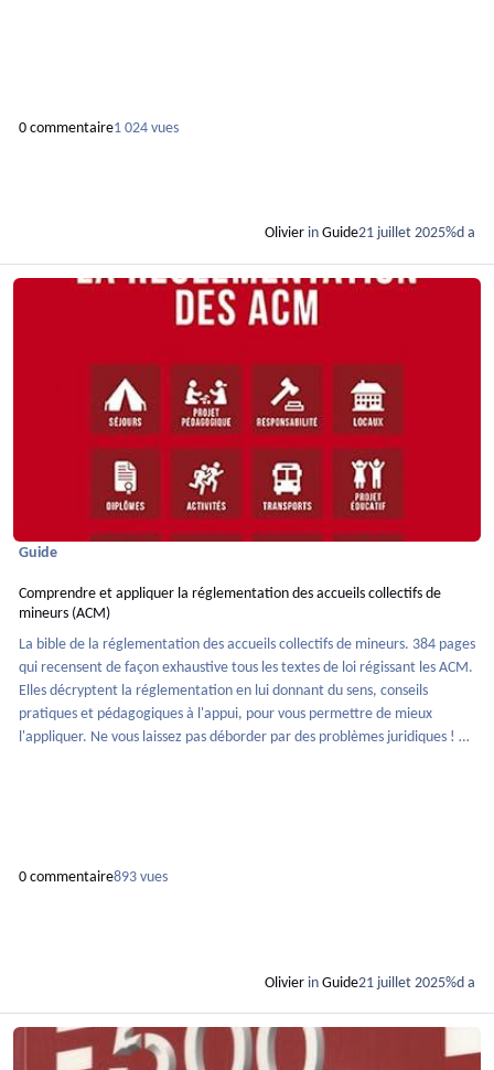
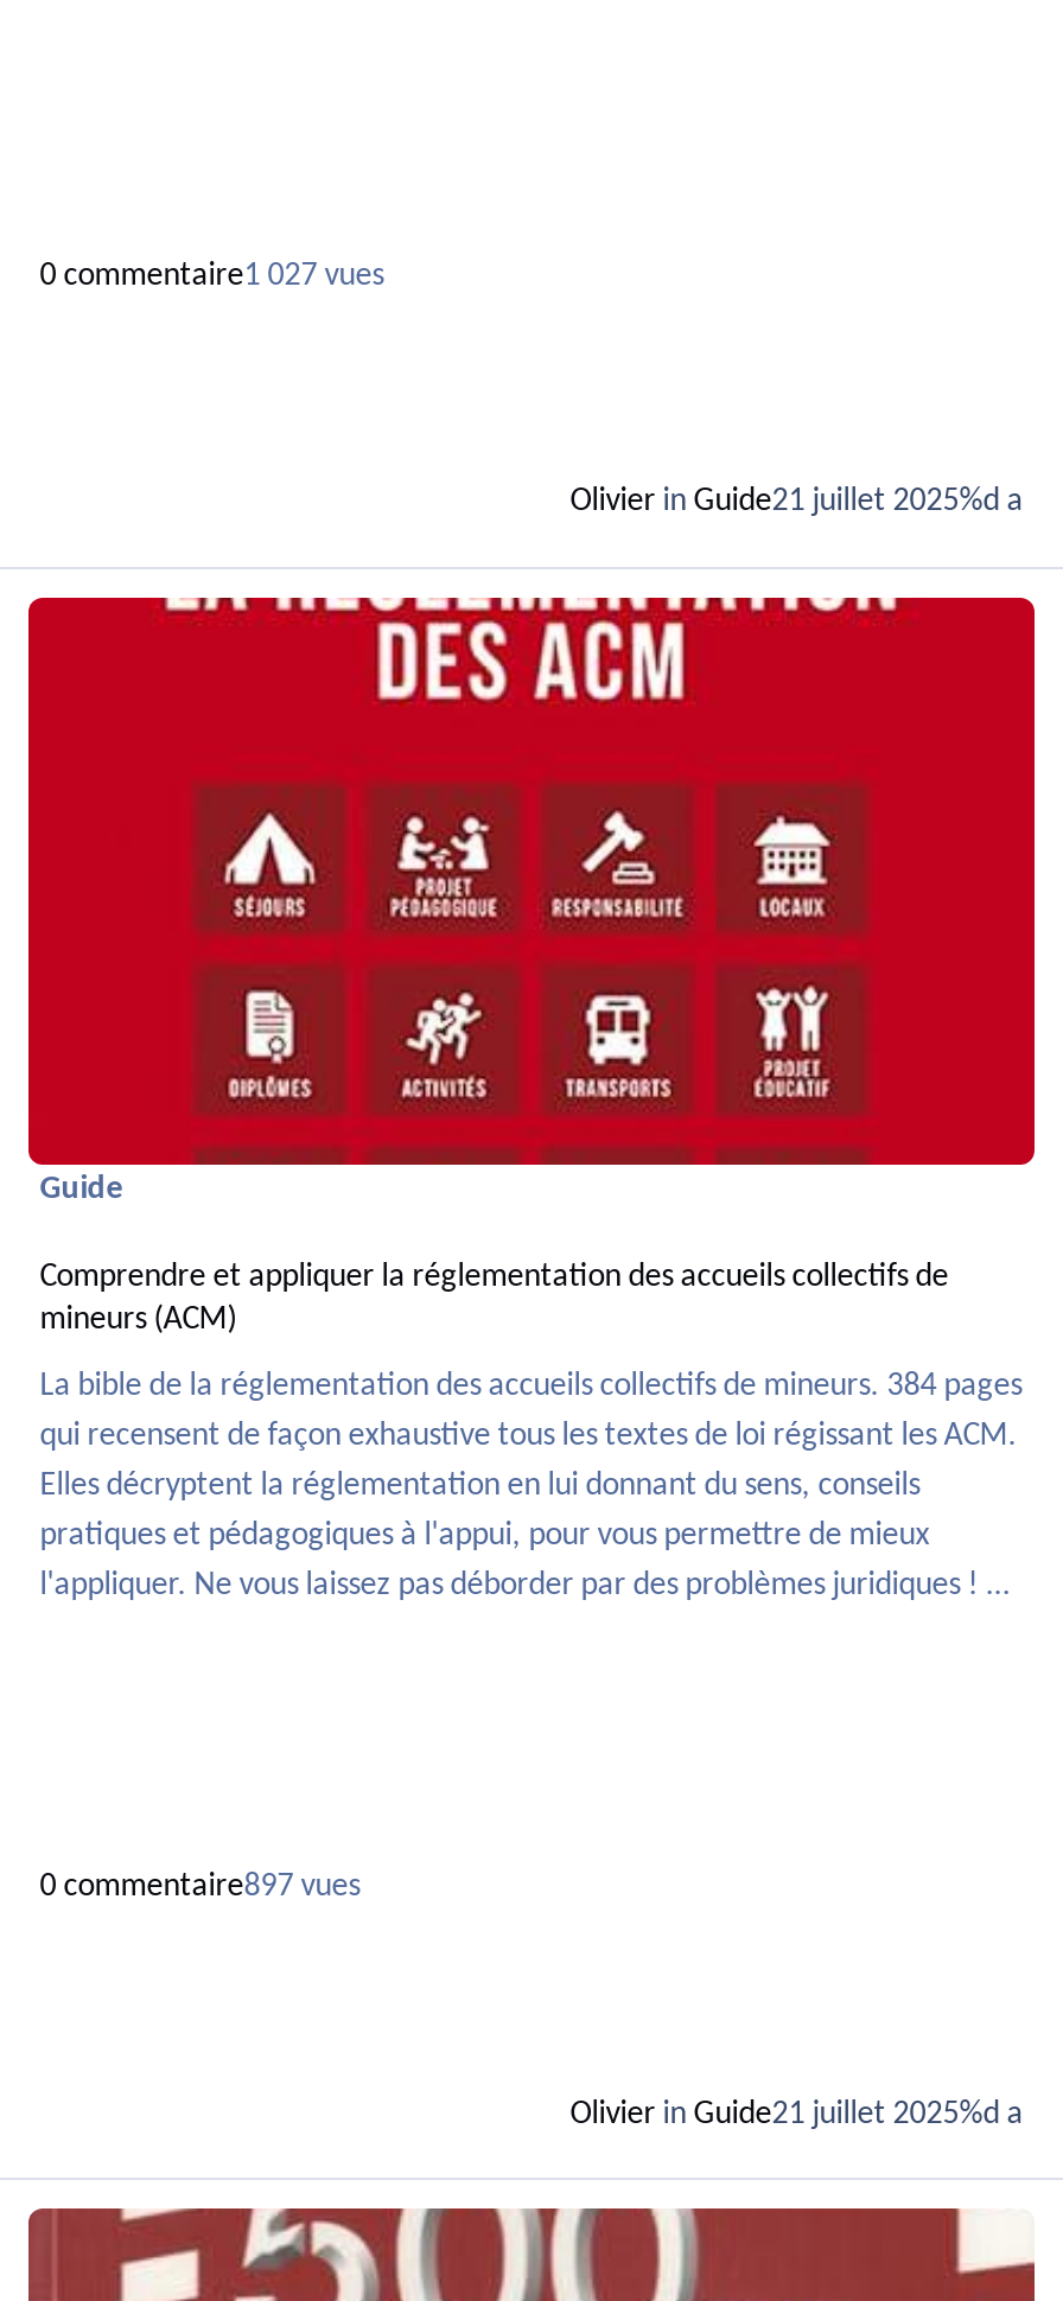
[19,120,178,137] 0 commentaire1 024 vues -> [40,258,384,294] 0 commentaire1 027 vues
[19,869,167,886] 0 commentaire893 vues -> [40,1869,360,1905] 0 commentaire897 vues

